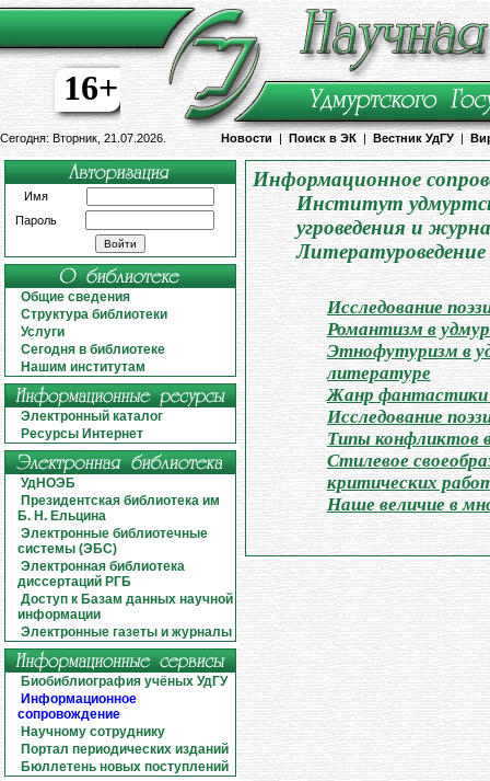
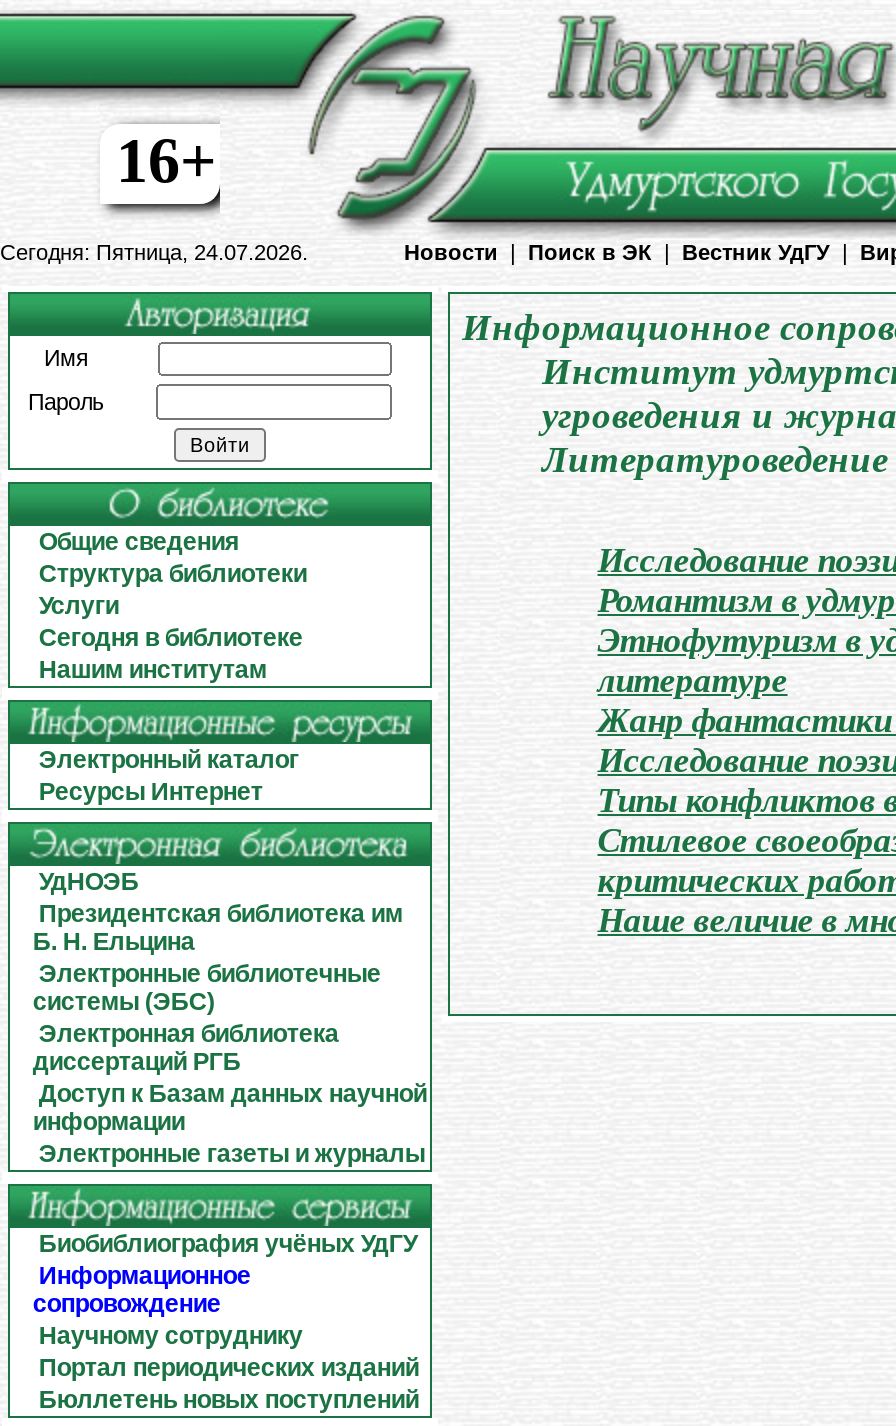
[0,131,166,145] Сегодня: Вторник, 21.07.2026. -> [0,240,308,264] Сегодня: Пятница, 24.07.2026.

